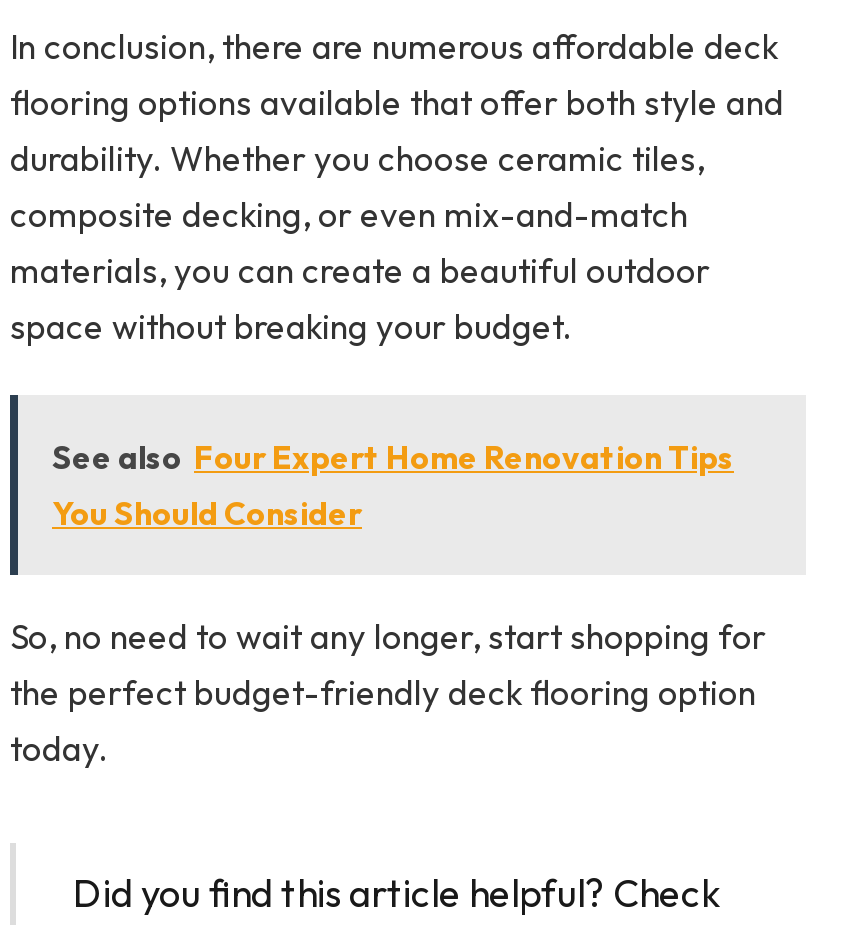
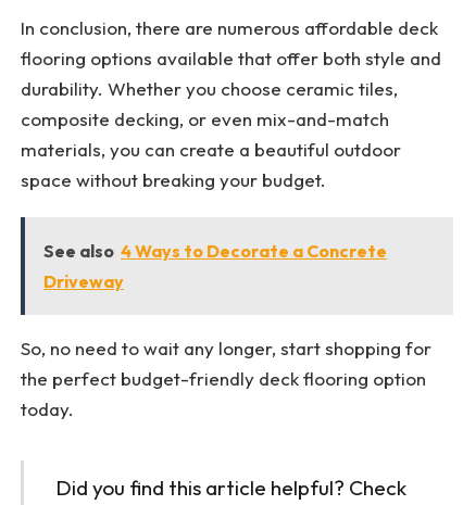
[52,437,734,533] See also Four Expert Home Renovation Tips | You Should Consider -> [43,240,387,292] See also 4 Ways to Decorate a Concrete | Driveway

